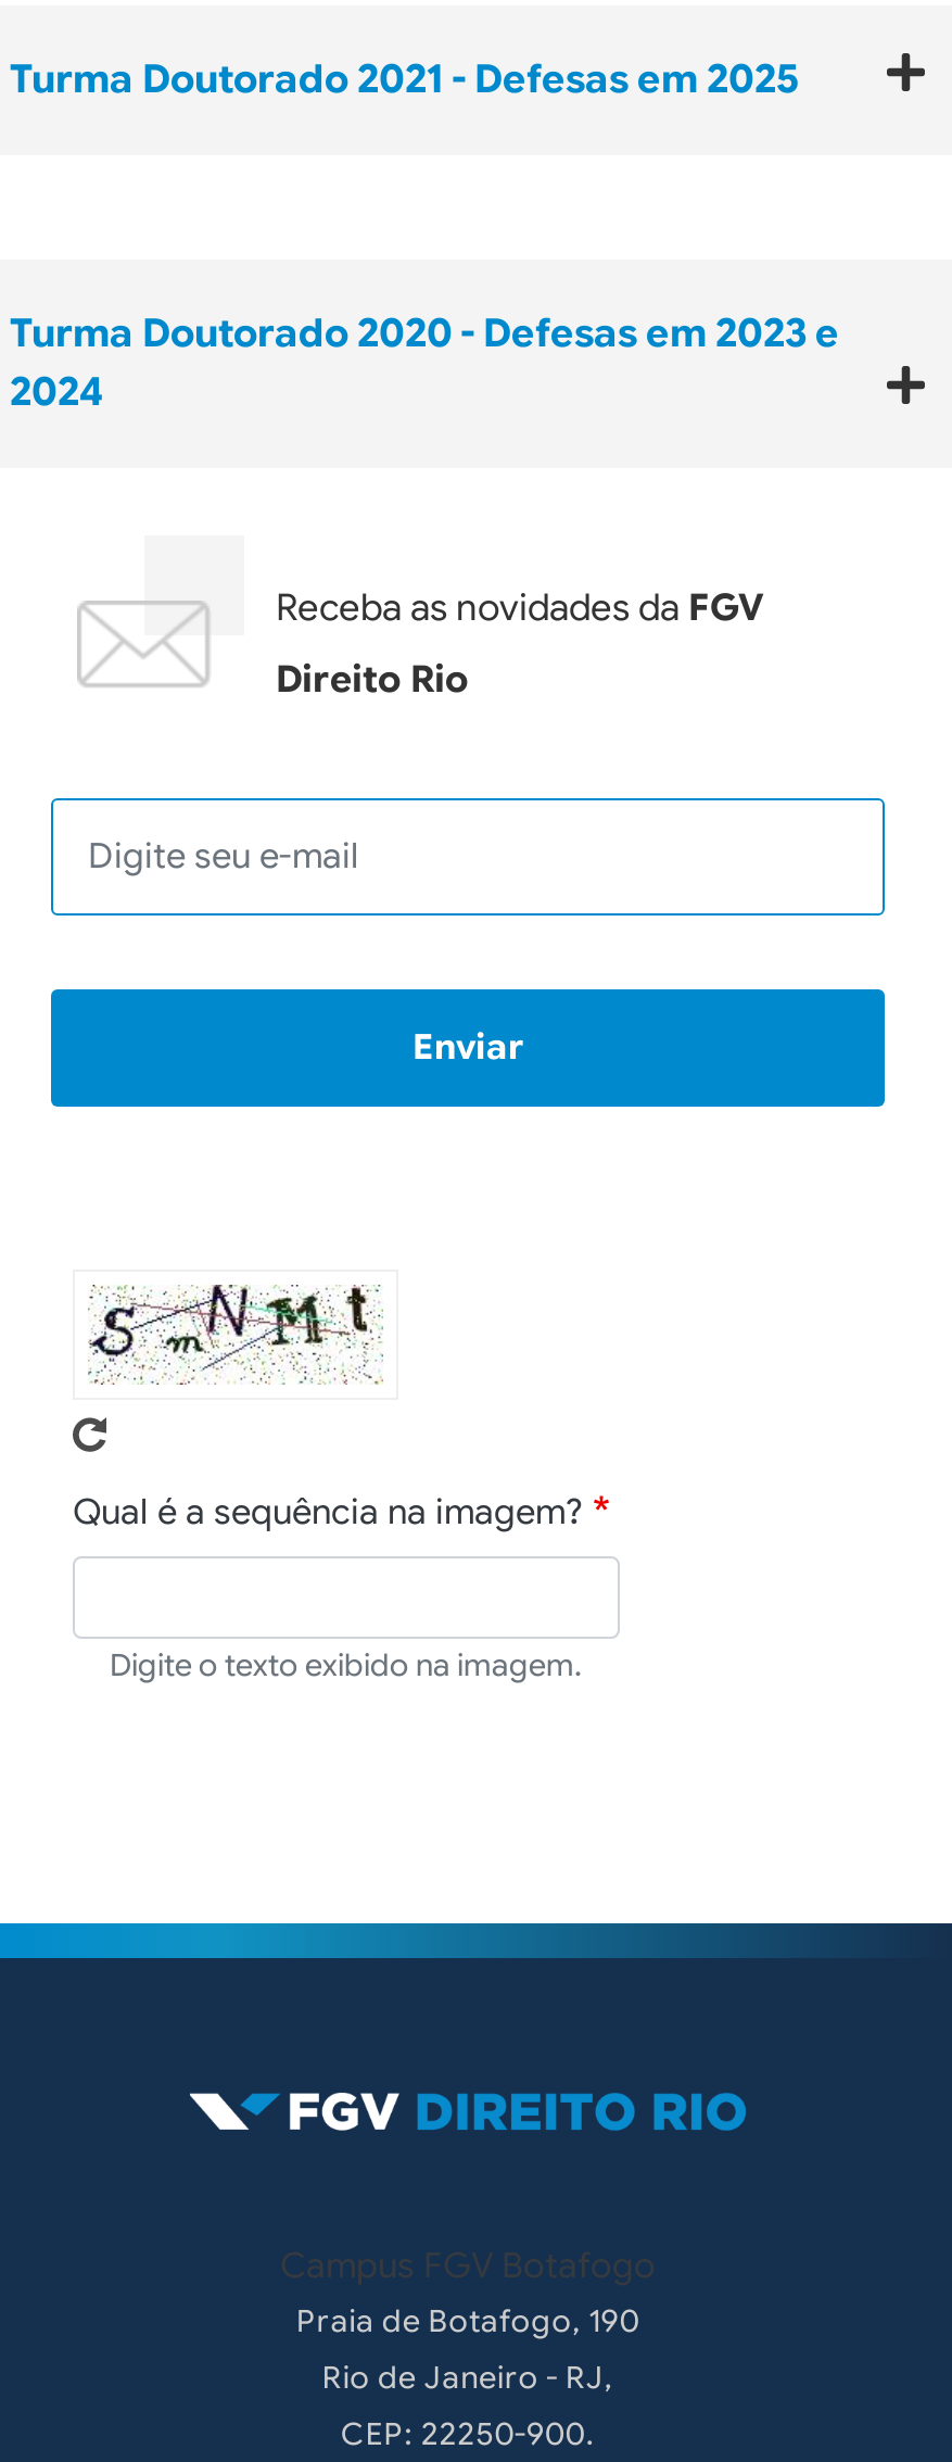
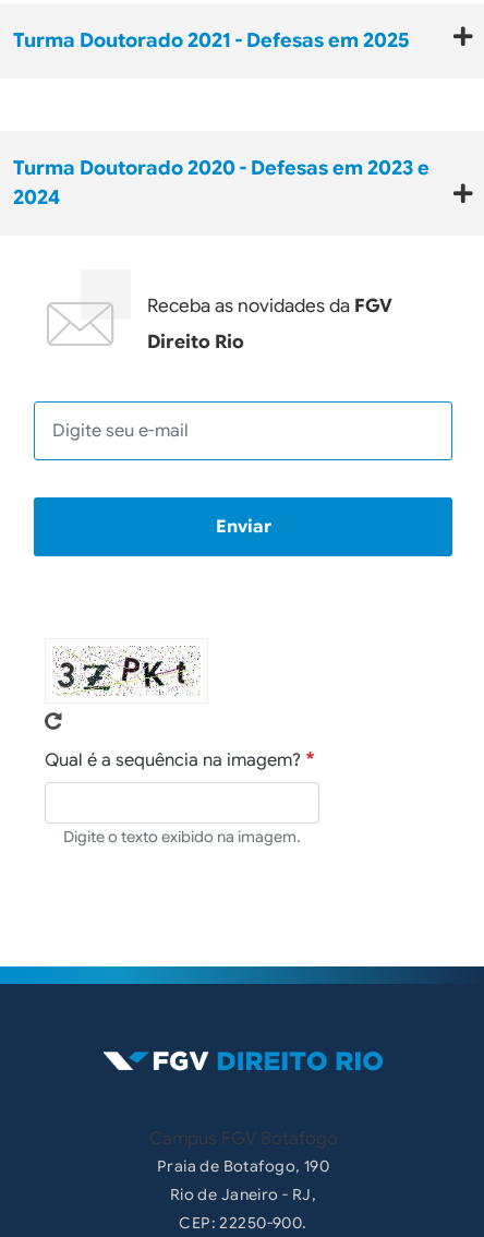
[90,1283,370,1385] [image] -> [55,646,199,696] [image]

